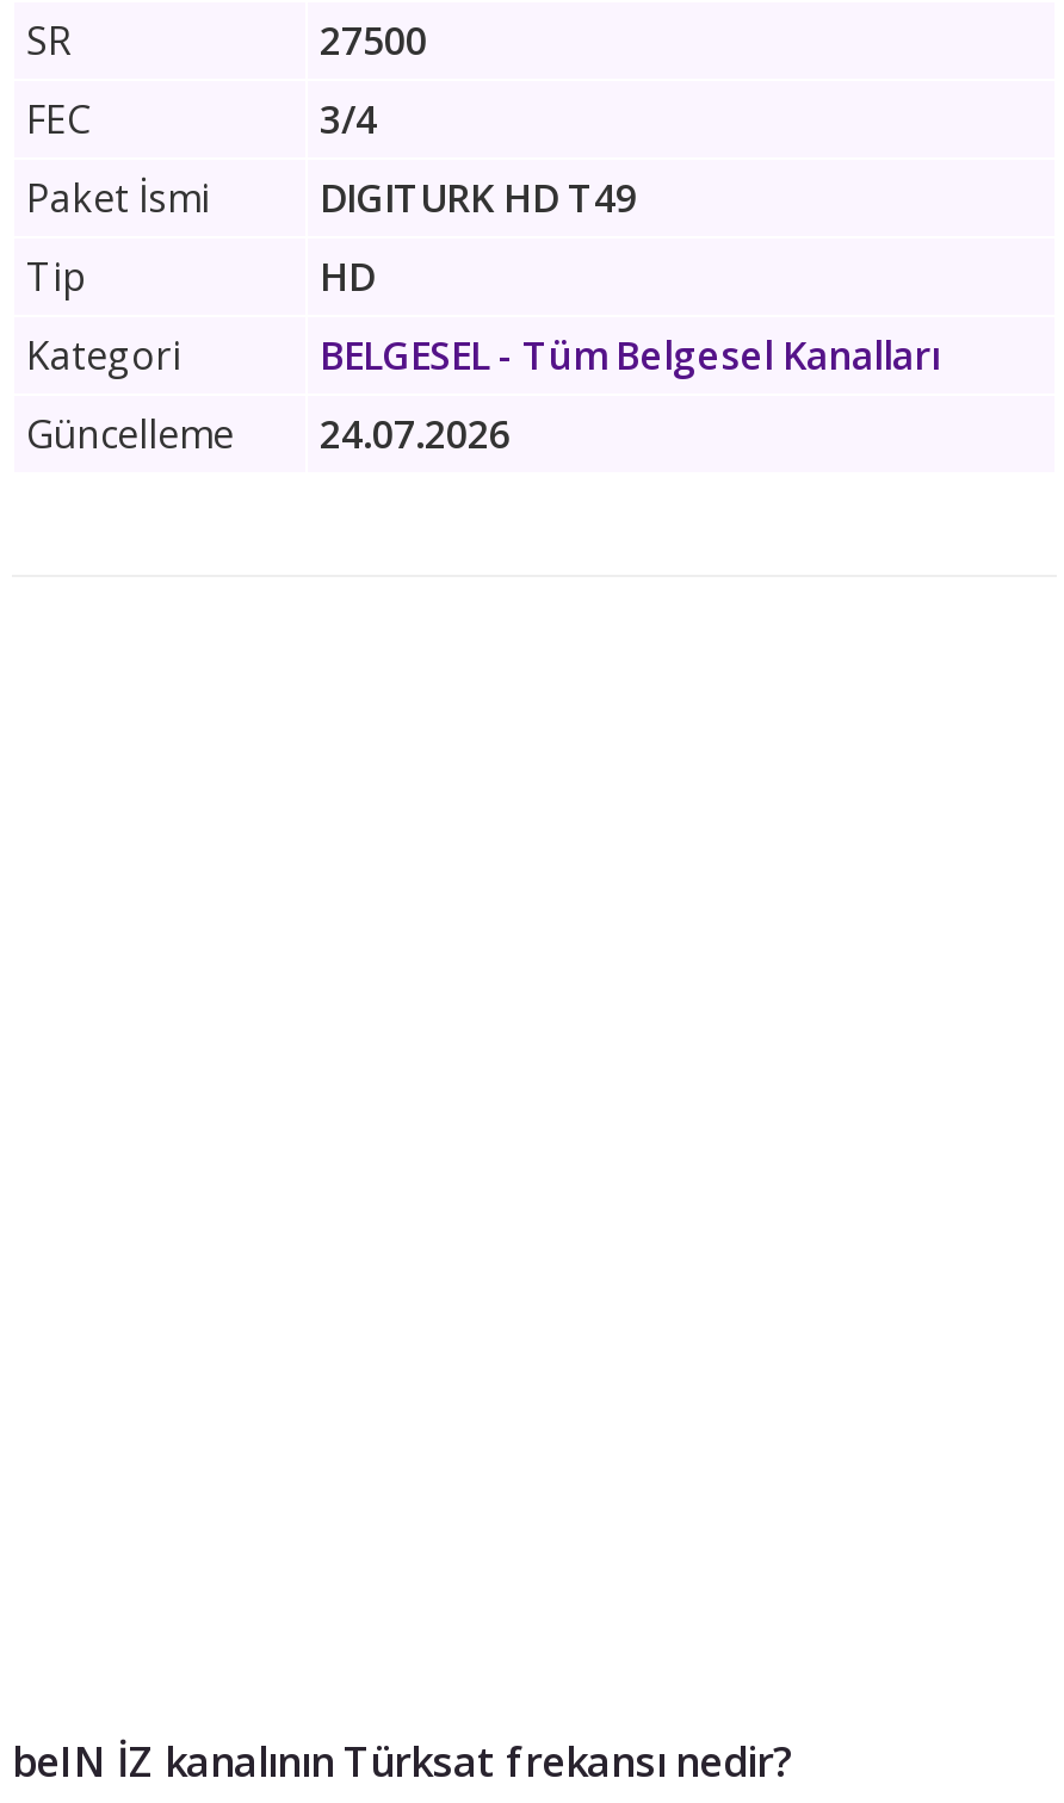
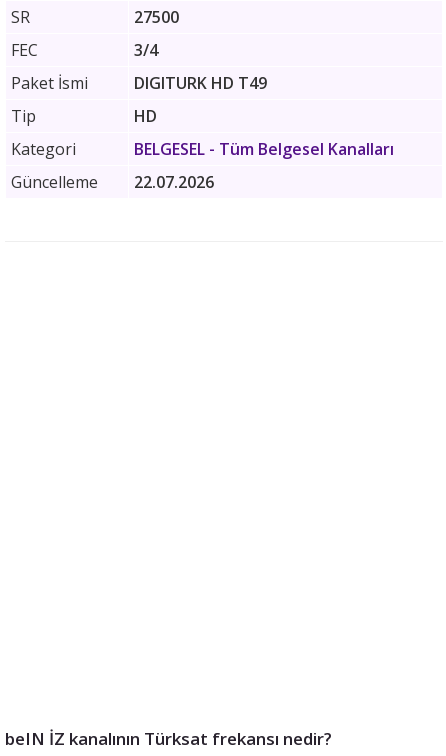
[26,409,511,461] Güncelleme 24.07.2026 -> [11,171,214,193] Güncelleme 22.07.2026

